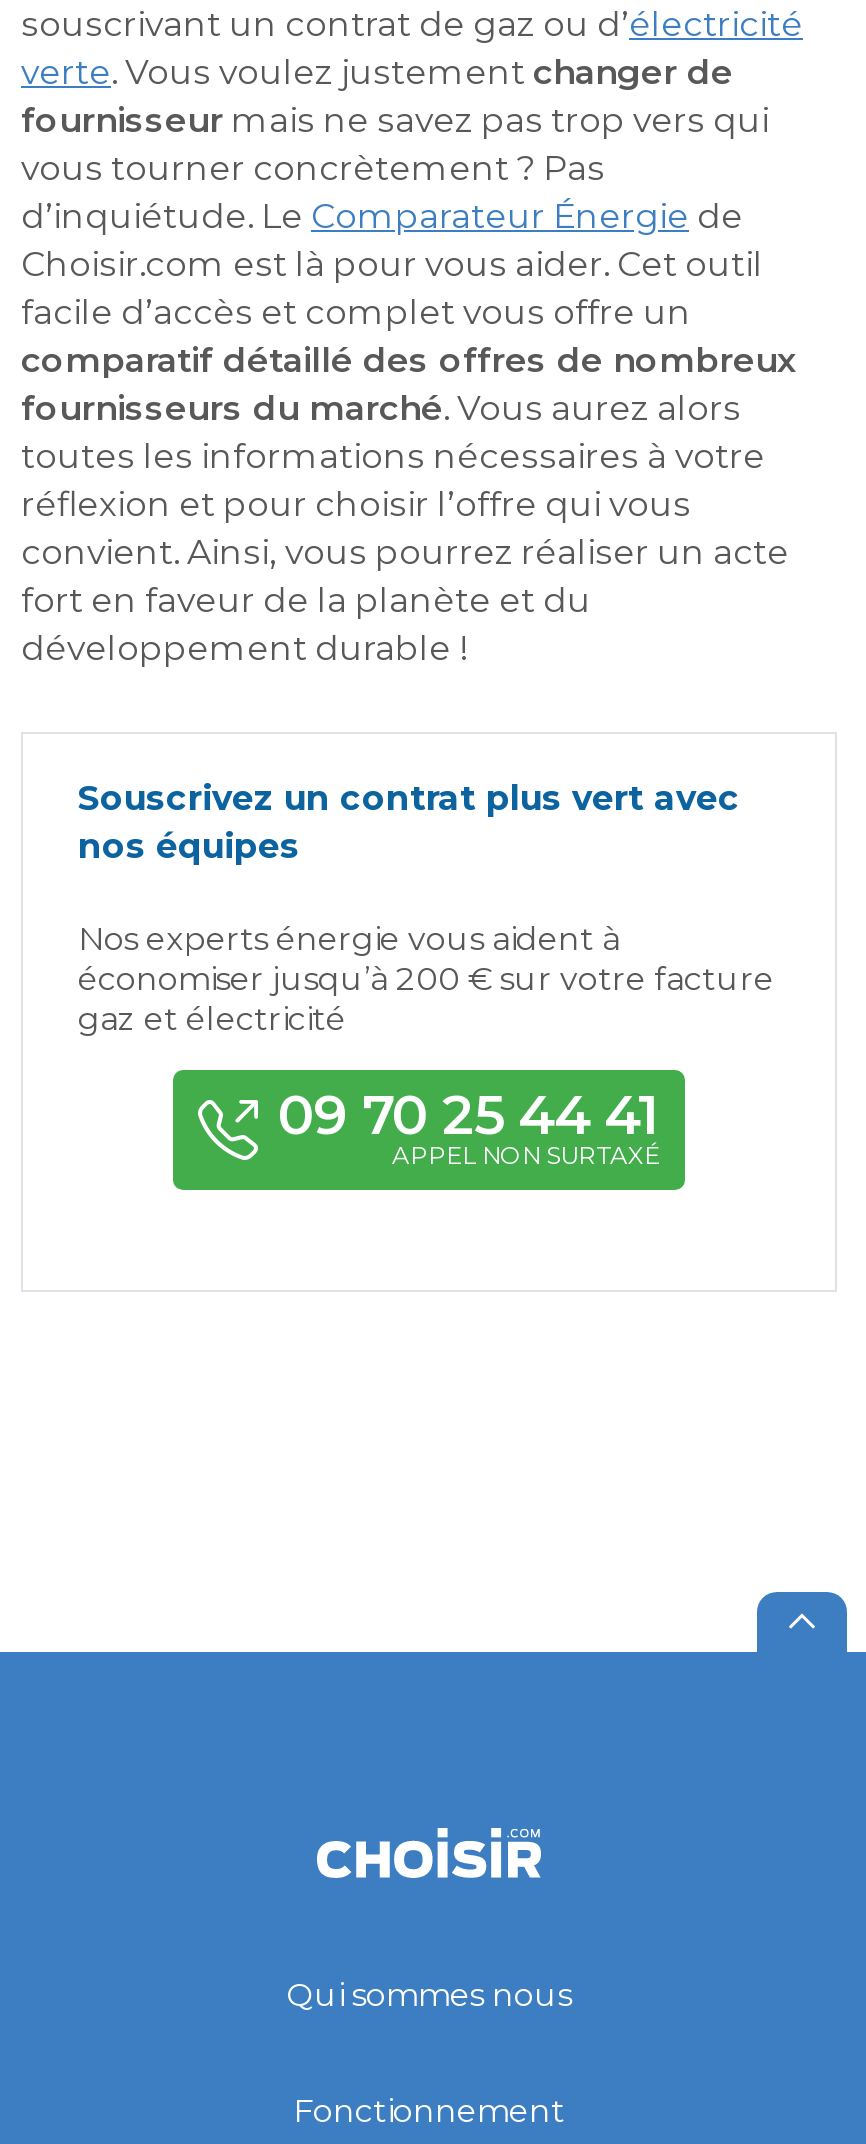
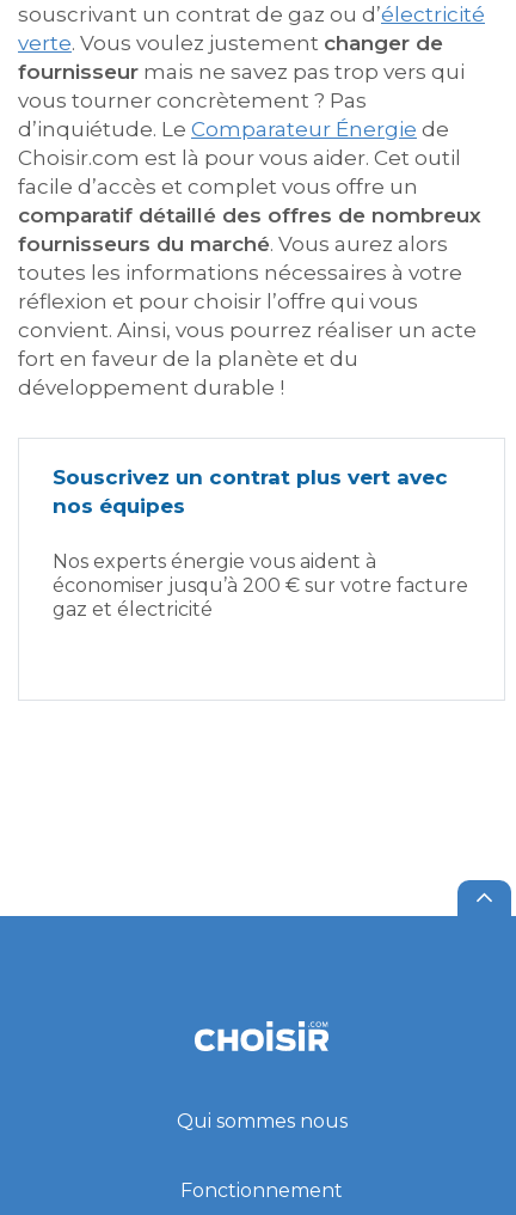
[278,1082,660,1170] 09 70 25 44 41 | APPEL NON SURTAXÉ -> none

